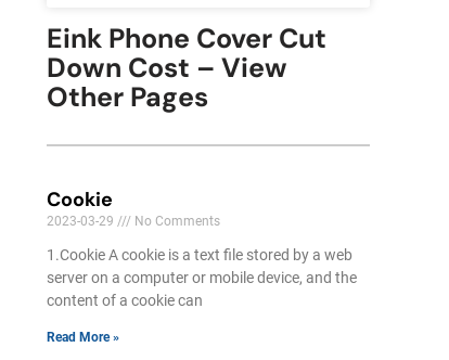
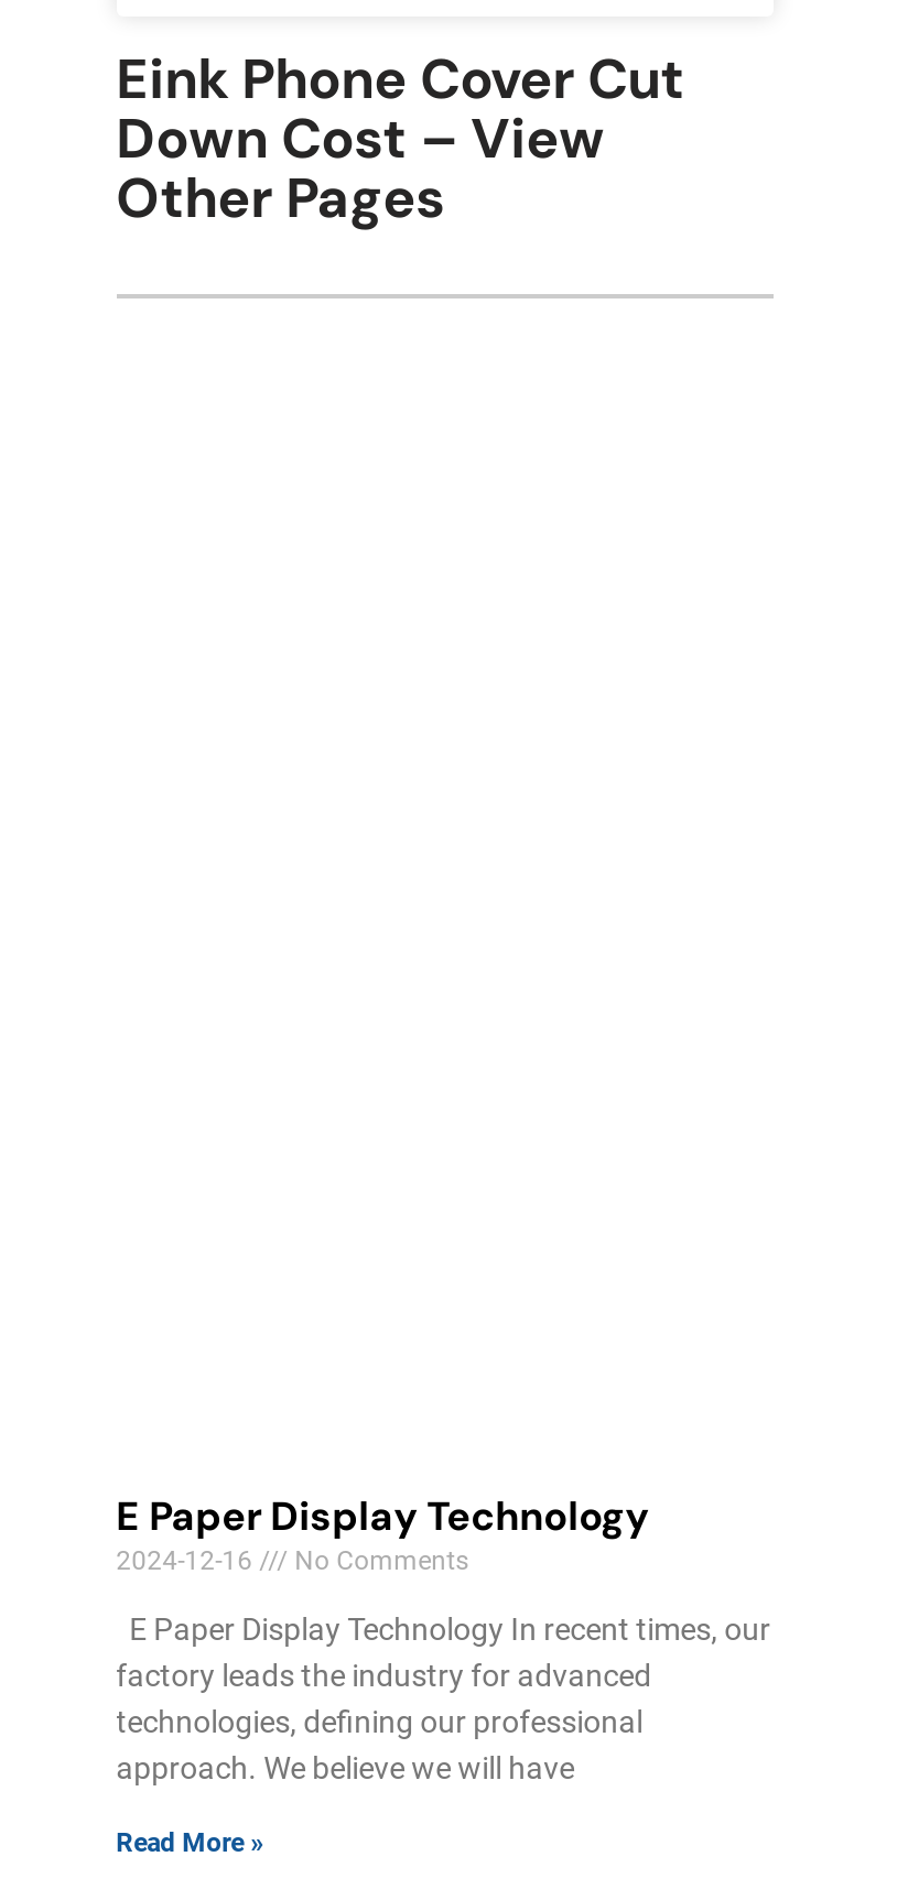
[46,187,117,229] Cookie | 2023-03-29 -> [116,1491,649,1577] E Paper Display Technology | 2024-12-16
[46,246,356,309] 1.Cookie A cookie is a text file stored by a web | server on a computer or mobile device, and the | content of a cookie can -> [116,1613,771,1787] E Paper Display Technology In recent times, our | factory leads the industry for advanced | technologies, defining our professional | approach. We believe we will have

